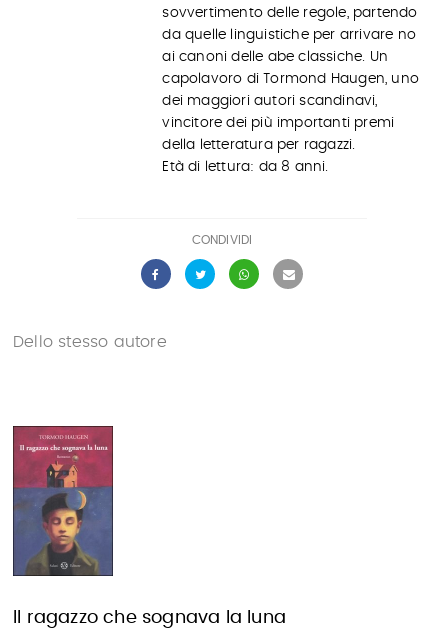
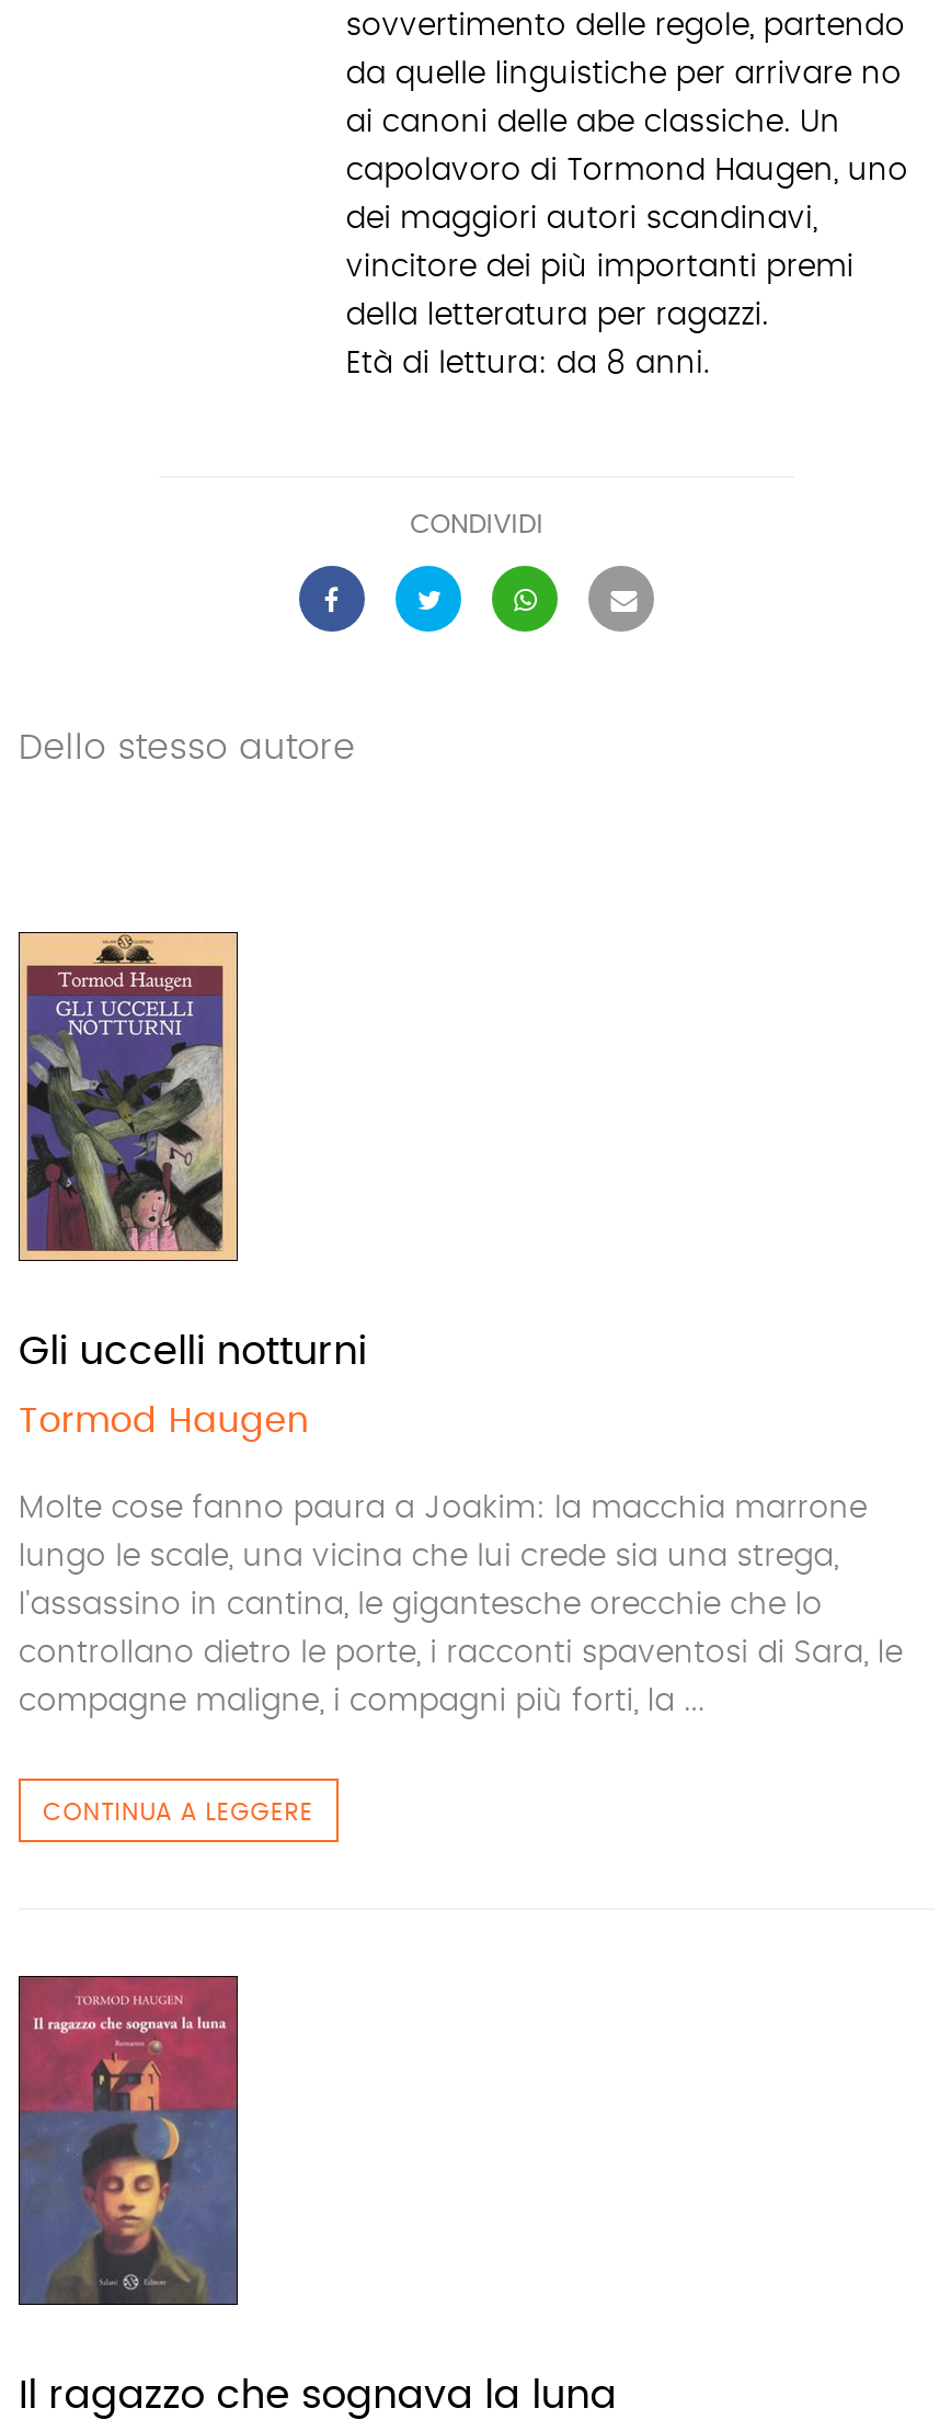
none -> [16,930,903,1717] [image] | Gli uccelli notturni | Tormod Haugen | Molte cose fanno paura a Joakim: la macchia marrone | lungo le scale, una vicina che lui crede sia una strega, | l'assassino in cantina, le gigantesche orecchie che lo | controllano dietro le porte, i racconti spaventosi di Sara, le | compagne maligne, i compagni più forti, la ...
none -> [43,1800,314,1825] CONTINUA A LEGGERE

